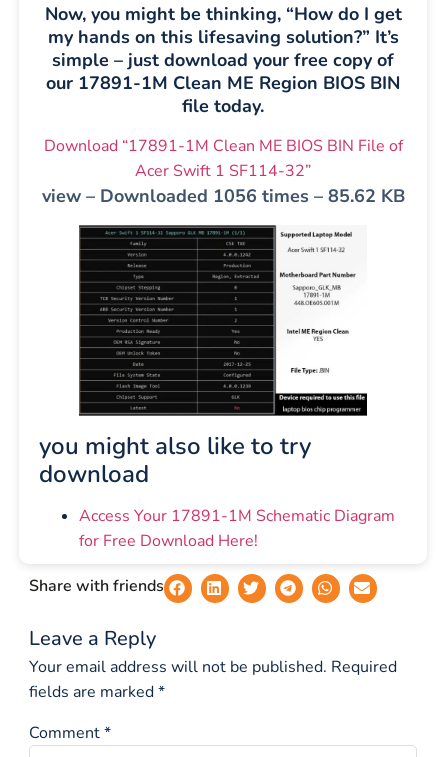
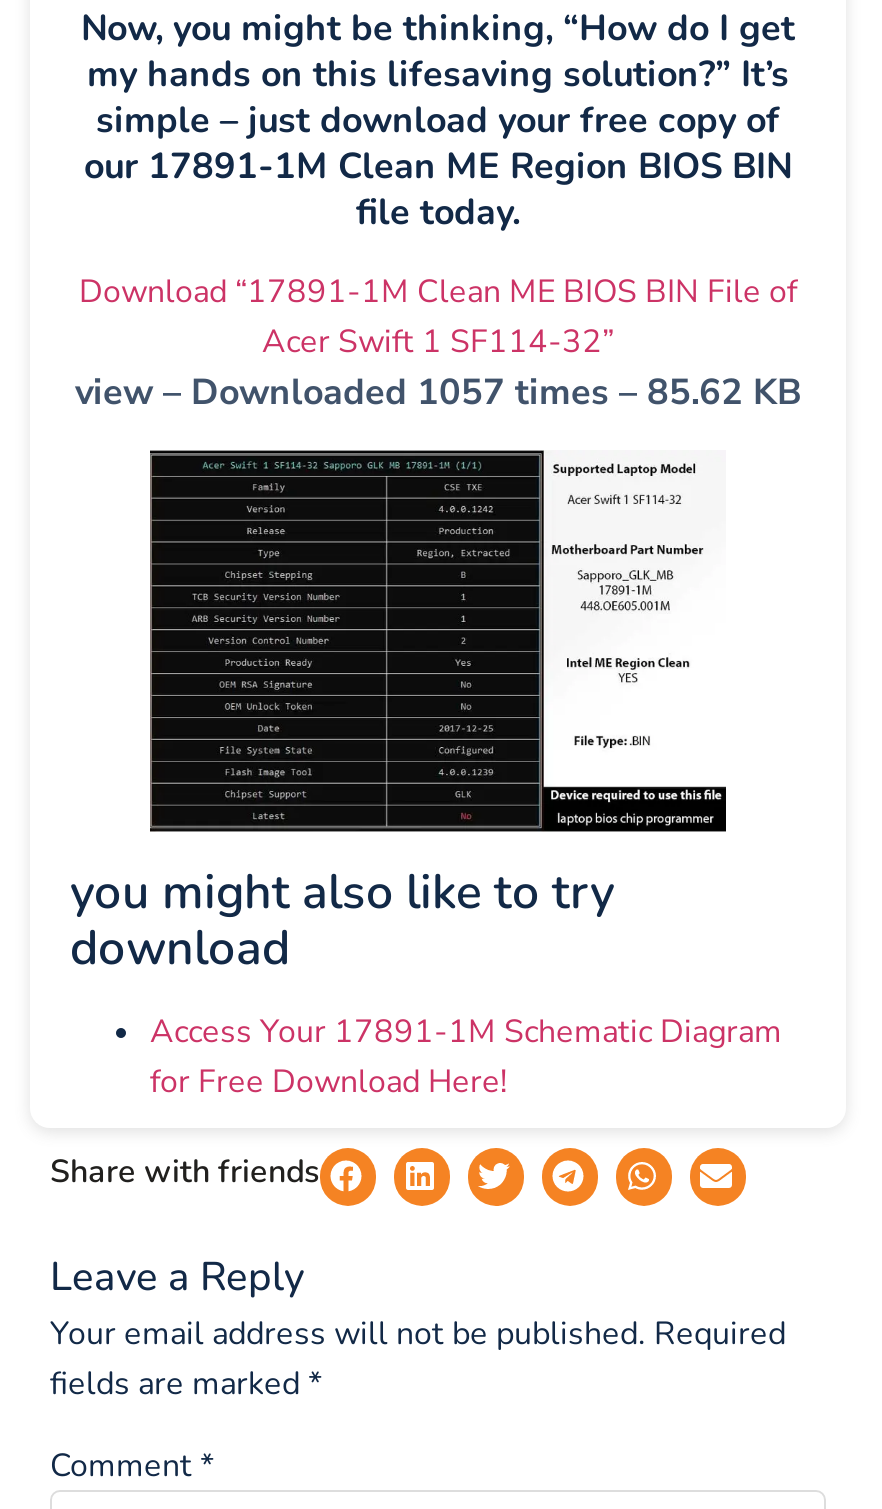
[41,184,404,208] view – Downloaded 1056 times – 85.62 KB -> [75,367,801,415] view – Downloaded 1057 times – 85.62 KB

